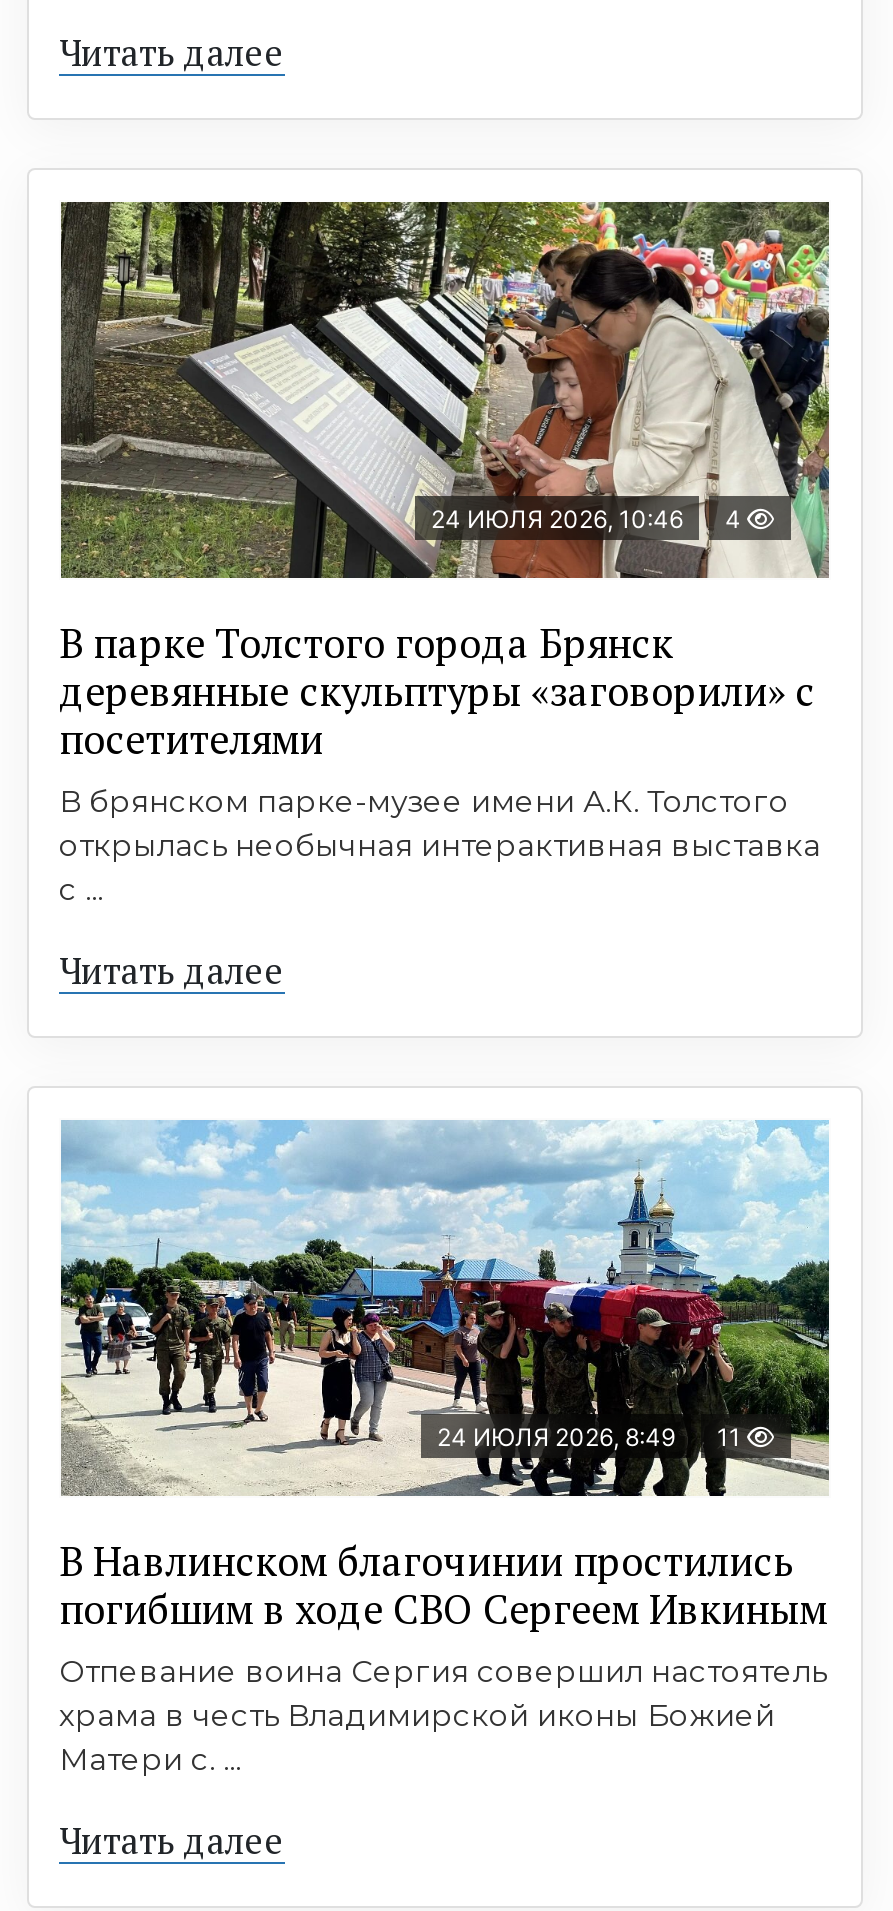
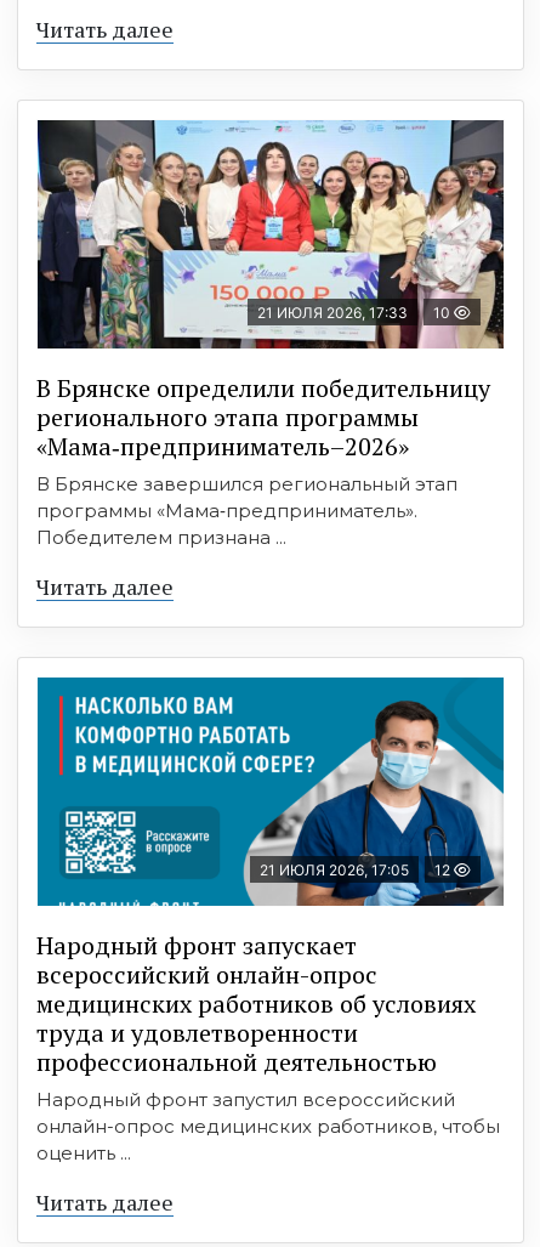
[59,200,831,580] [image] | 24 ИЮЛЯ 2026, 10:46 | 4 -> [36,119,505,350] [image] | 21 ИЮЛЯ 2026, 17:33 | 10
[59,616,821,908] В парке Толстого города Брянск | деревянные скульптуры «заговорили» с | посетителями | В брянском парке-музее имени А.К. Толстого | открылась необычная интерактивная выставка | с ... -> [36,372,490,549] В Брянске определили победительницу | регионального этапа программы | «Мама‑предприниматель–2026» | В Брянске завершился региональный этап | программы «Мама‑предприниматель». | Победителем признана ...
[59,1120,831,1494] [image] | 24 ИЮЛЯ 2026, 8:49 | 11 -> [36,676,505,907] [image] | 21 ИЮЛЯ 2026, 17:05 | 12
[59,1534,827,1778] В Навлинском благочинии простились | погибшим в ходе СВО Сергеем Ивкиным | Отпевание воина Сергия совершил настоятель | храма в честь Владимирской иконы Божией | Матери с. ... -> [36,929,500,1164] Народный фронт запускает | всероссийский онлайн-опрос | медицинских работников об условиях | труда и удовлетворенности | профессиональной деятельностью | Народный фронт запустил всероссийский | онлайн-опрос медицинских работников, чтобы | оценить ...

